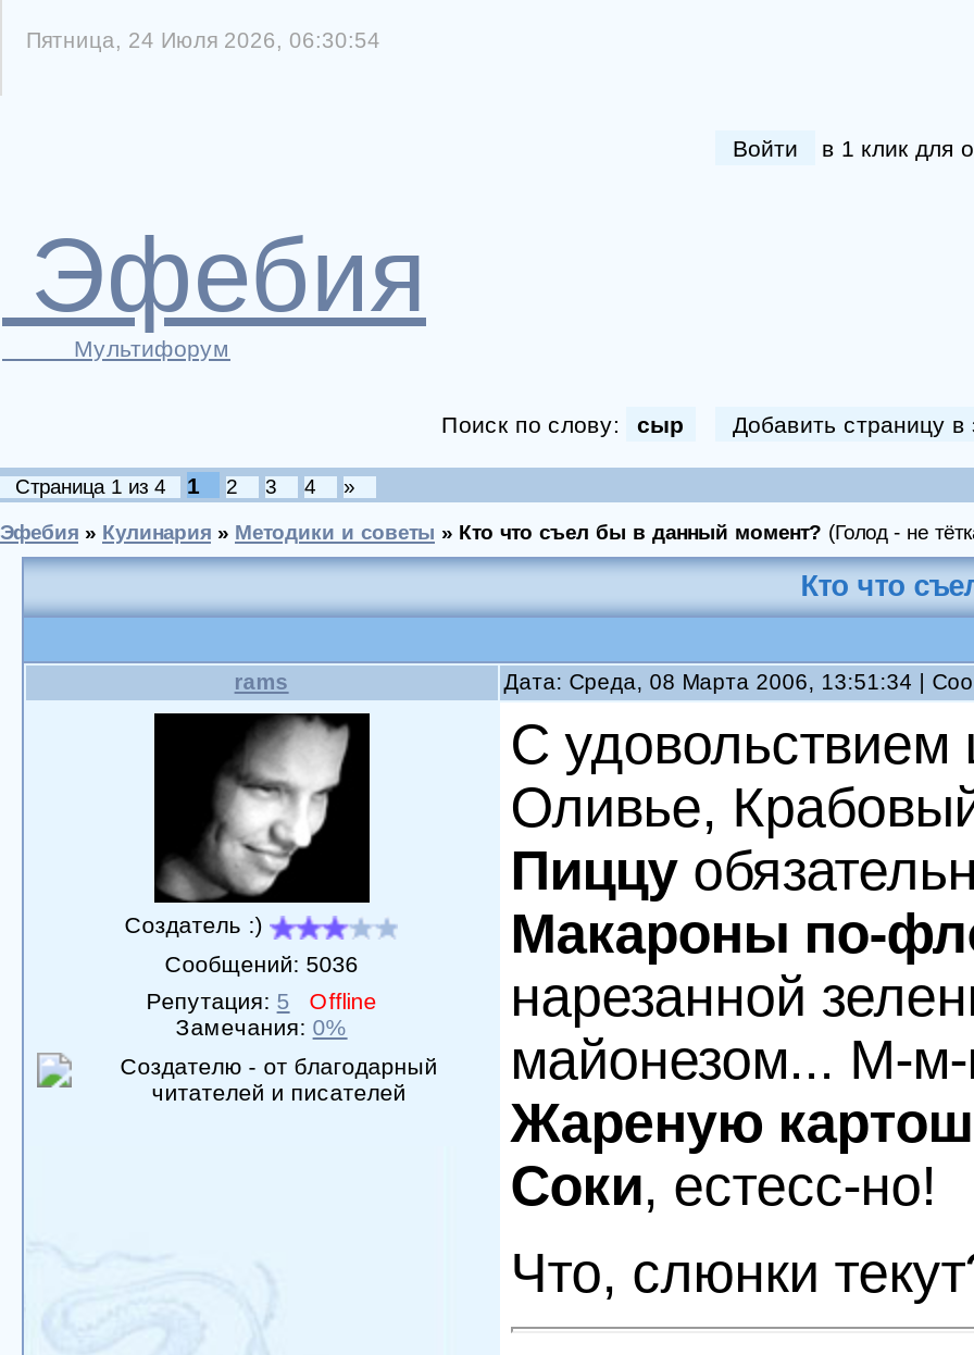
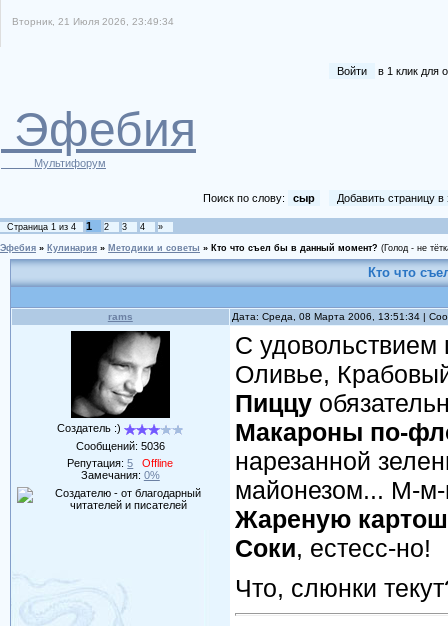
[26,28,380,52] Пятница, 24 Июля 2026, 06:30:54 -> [12,16,174,27] Вторник, 21 Июля 2026, 23:49:34

